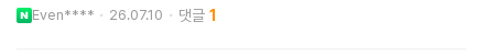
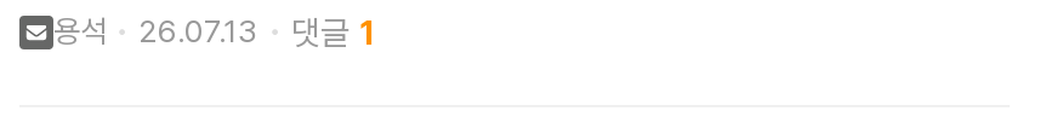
[32,6,163,23] Even**** | 26.07.10 -> [53,13,257,49] 용석 | 26.07.13

